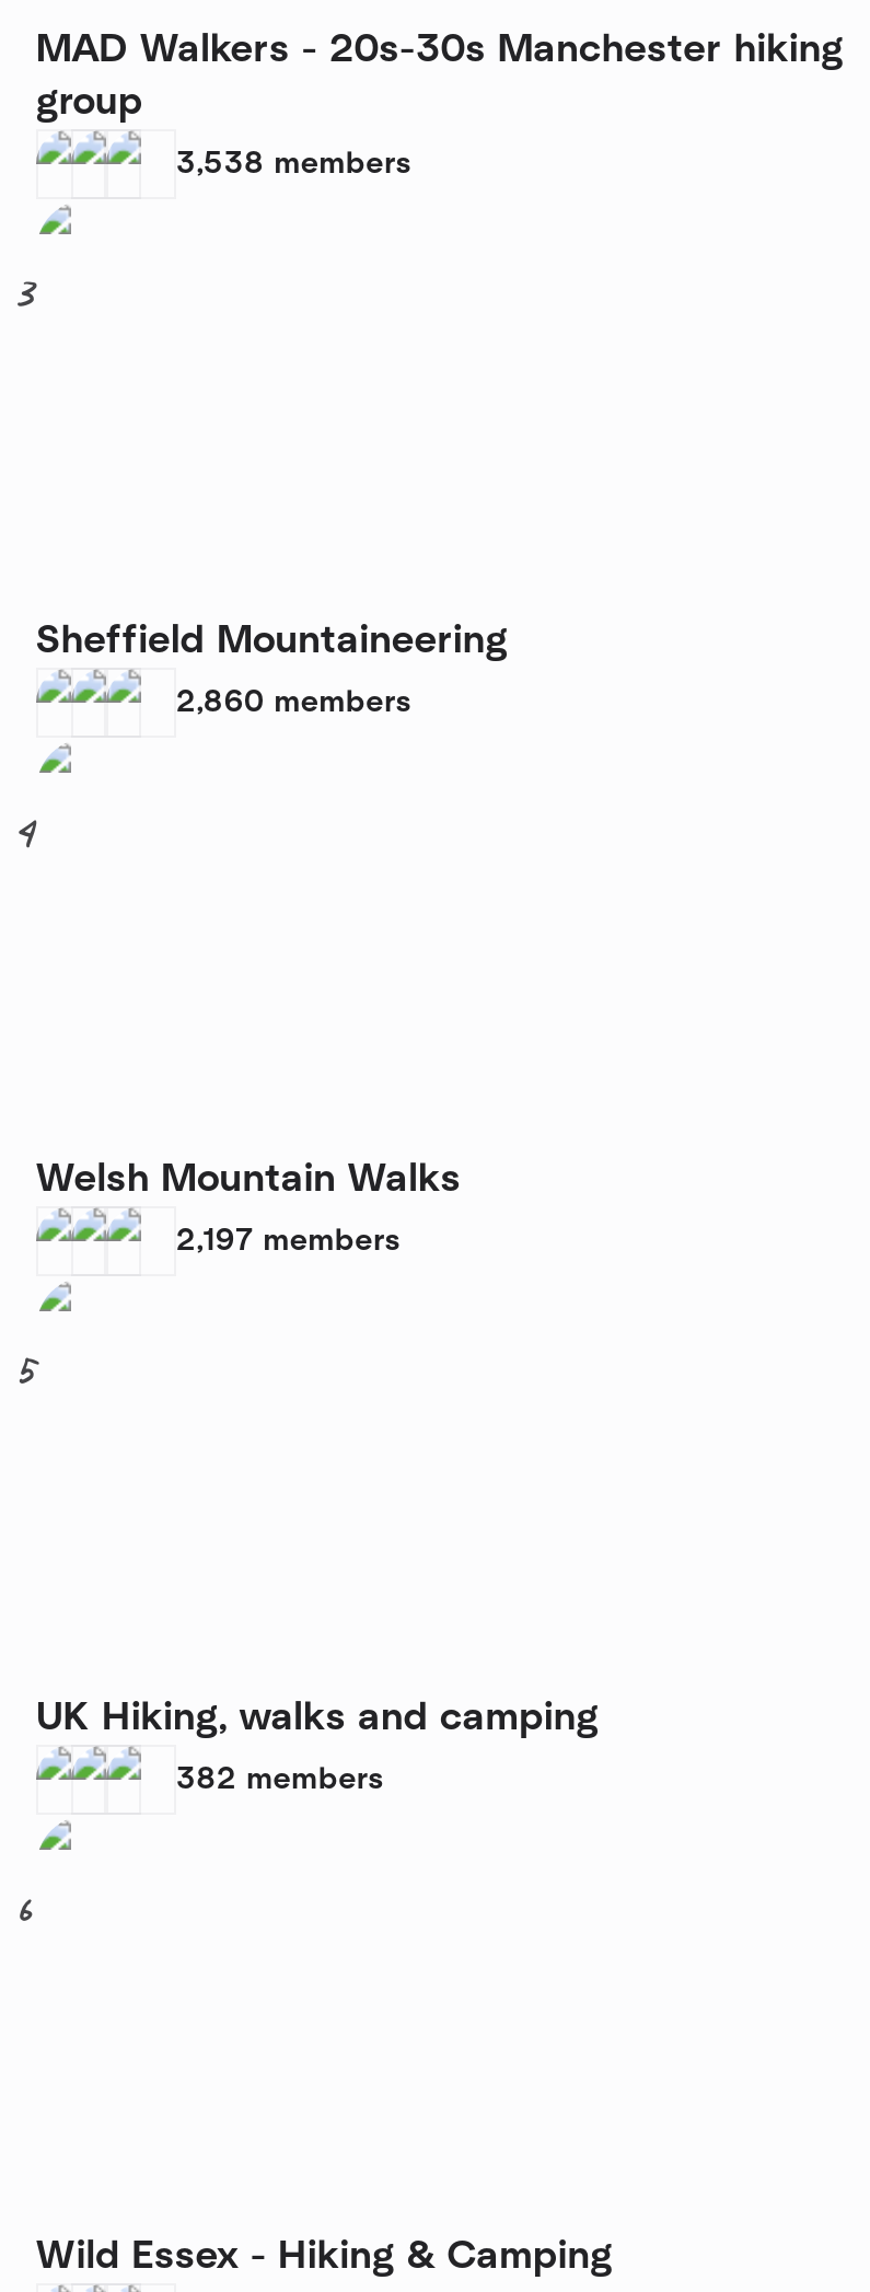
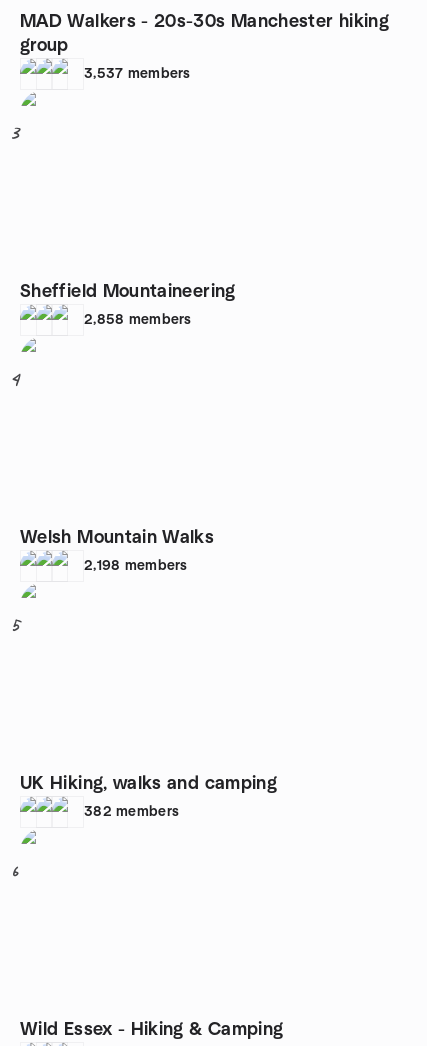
[176,149,412,180] 3,538 members -> [84,67,191,81] 3,537 members
[176,687,412,718] 2,860 members -> [84,313,192,327] 2,858 members
[176,1226,401,1257] 2,197 members -> [84,559,188,573] 2,198 members

